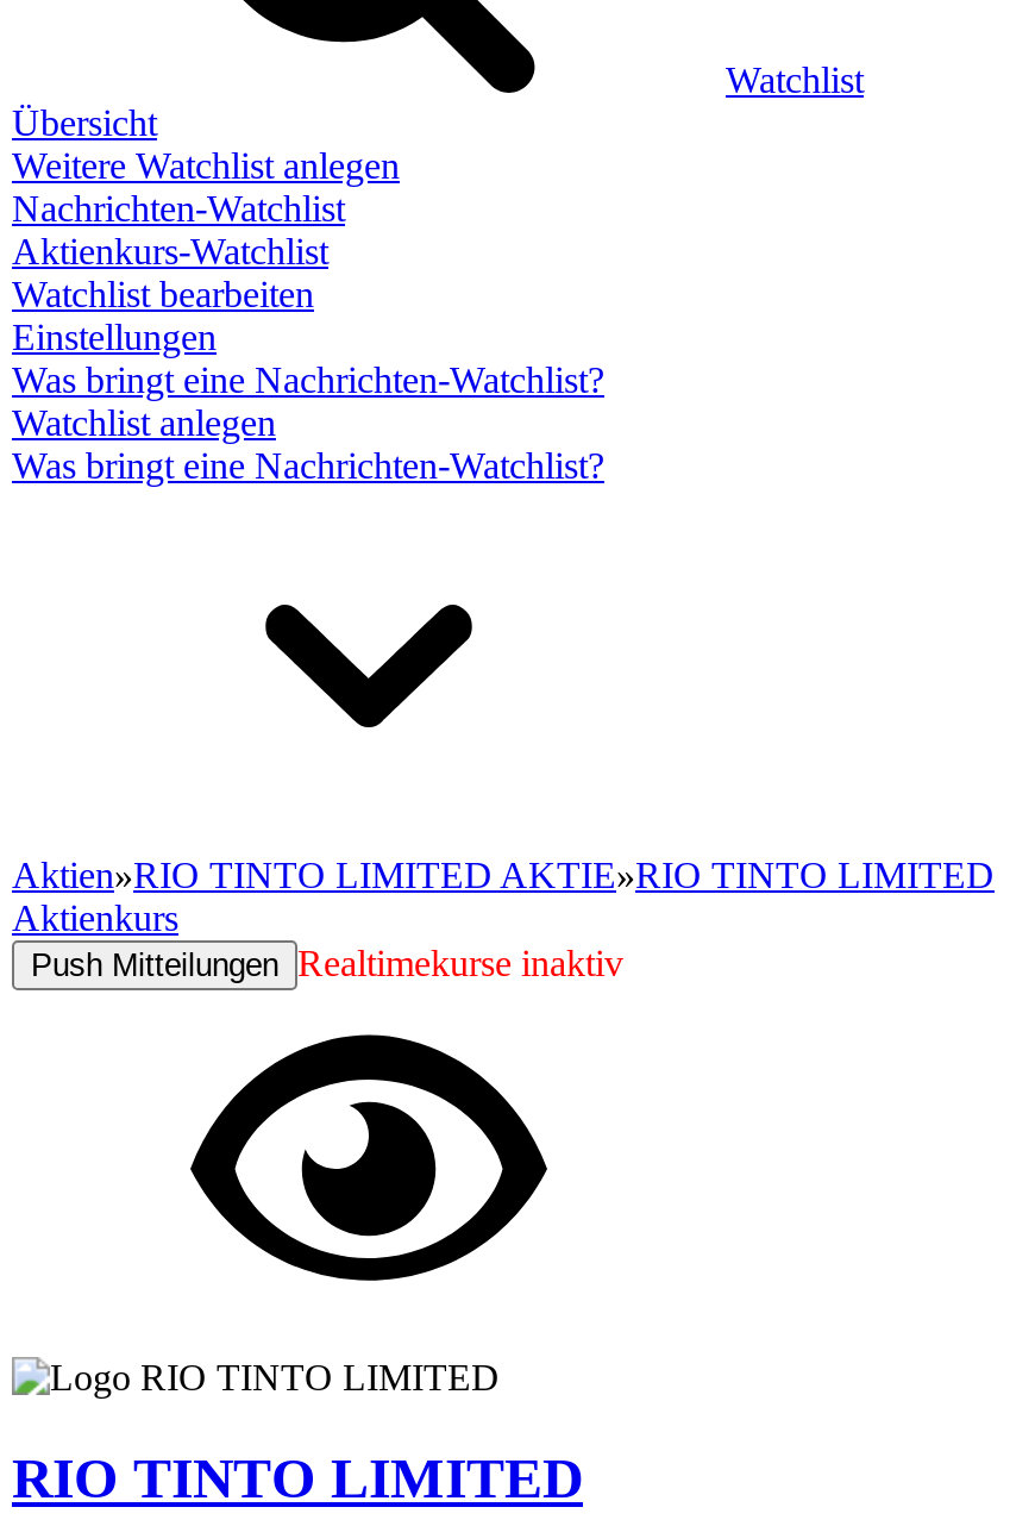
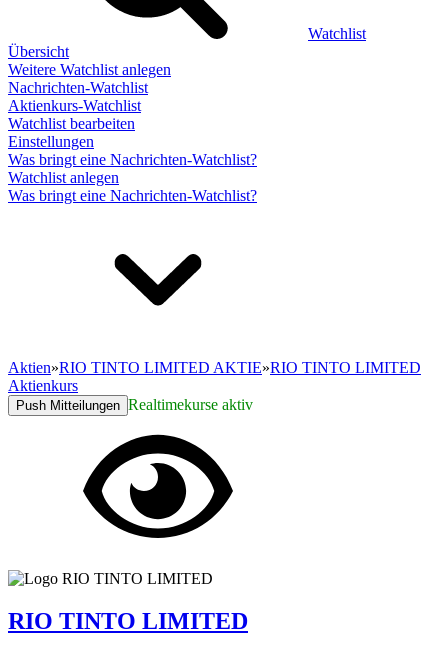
[31,943,623,983] Push Mitteilungen Realtimekurse inaktiv -> [16,396,253,413] Push Mitteilungen Realtimekurse aktiv

